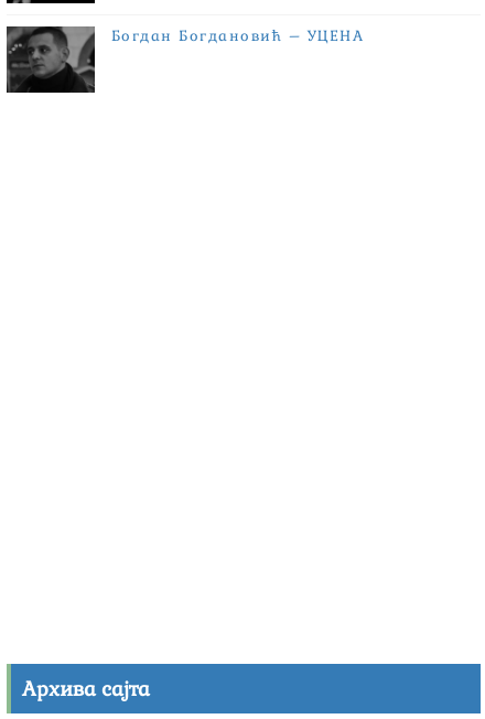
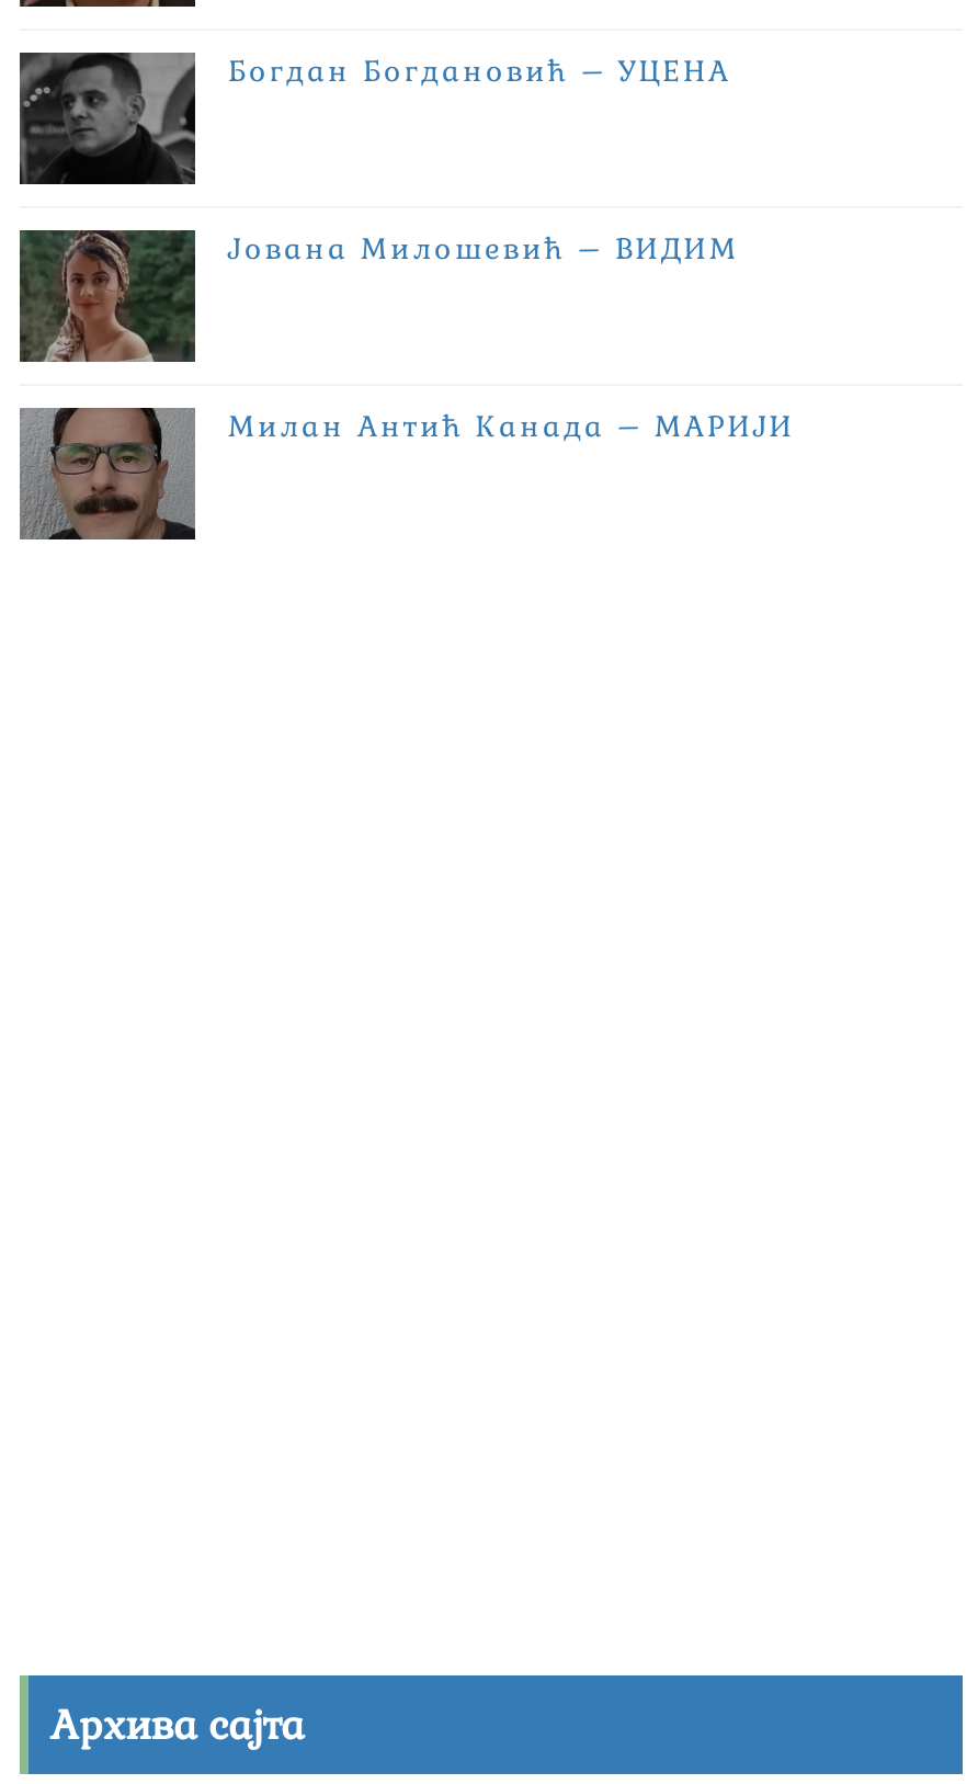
none -> [18,228,739,364] [image] | Јована Милошевић – ВИДИМ
none -> [20,406,795,542] [image] | Милан Антић Канада – МАРИЈИ

